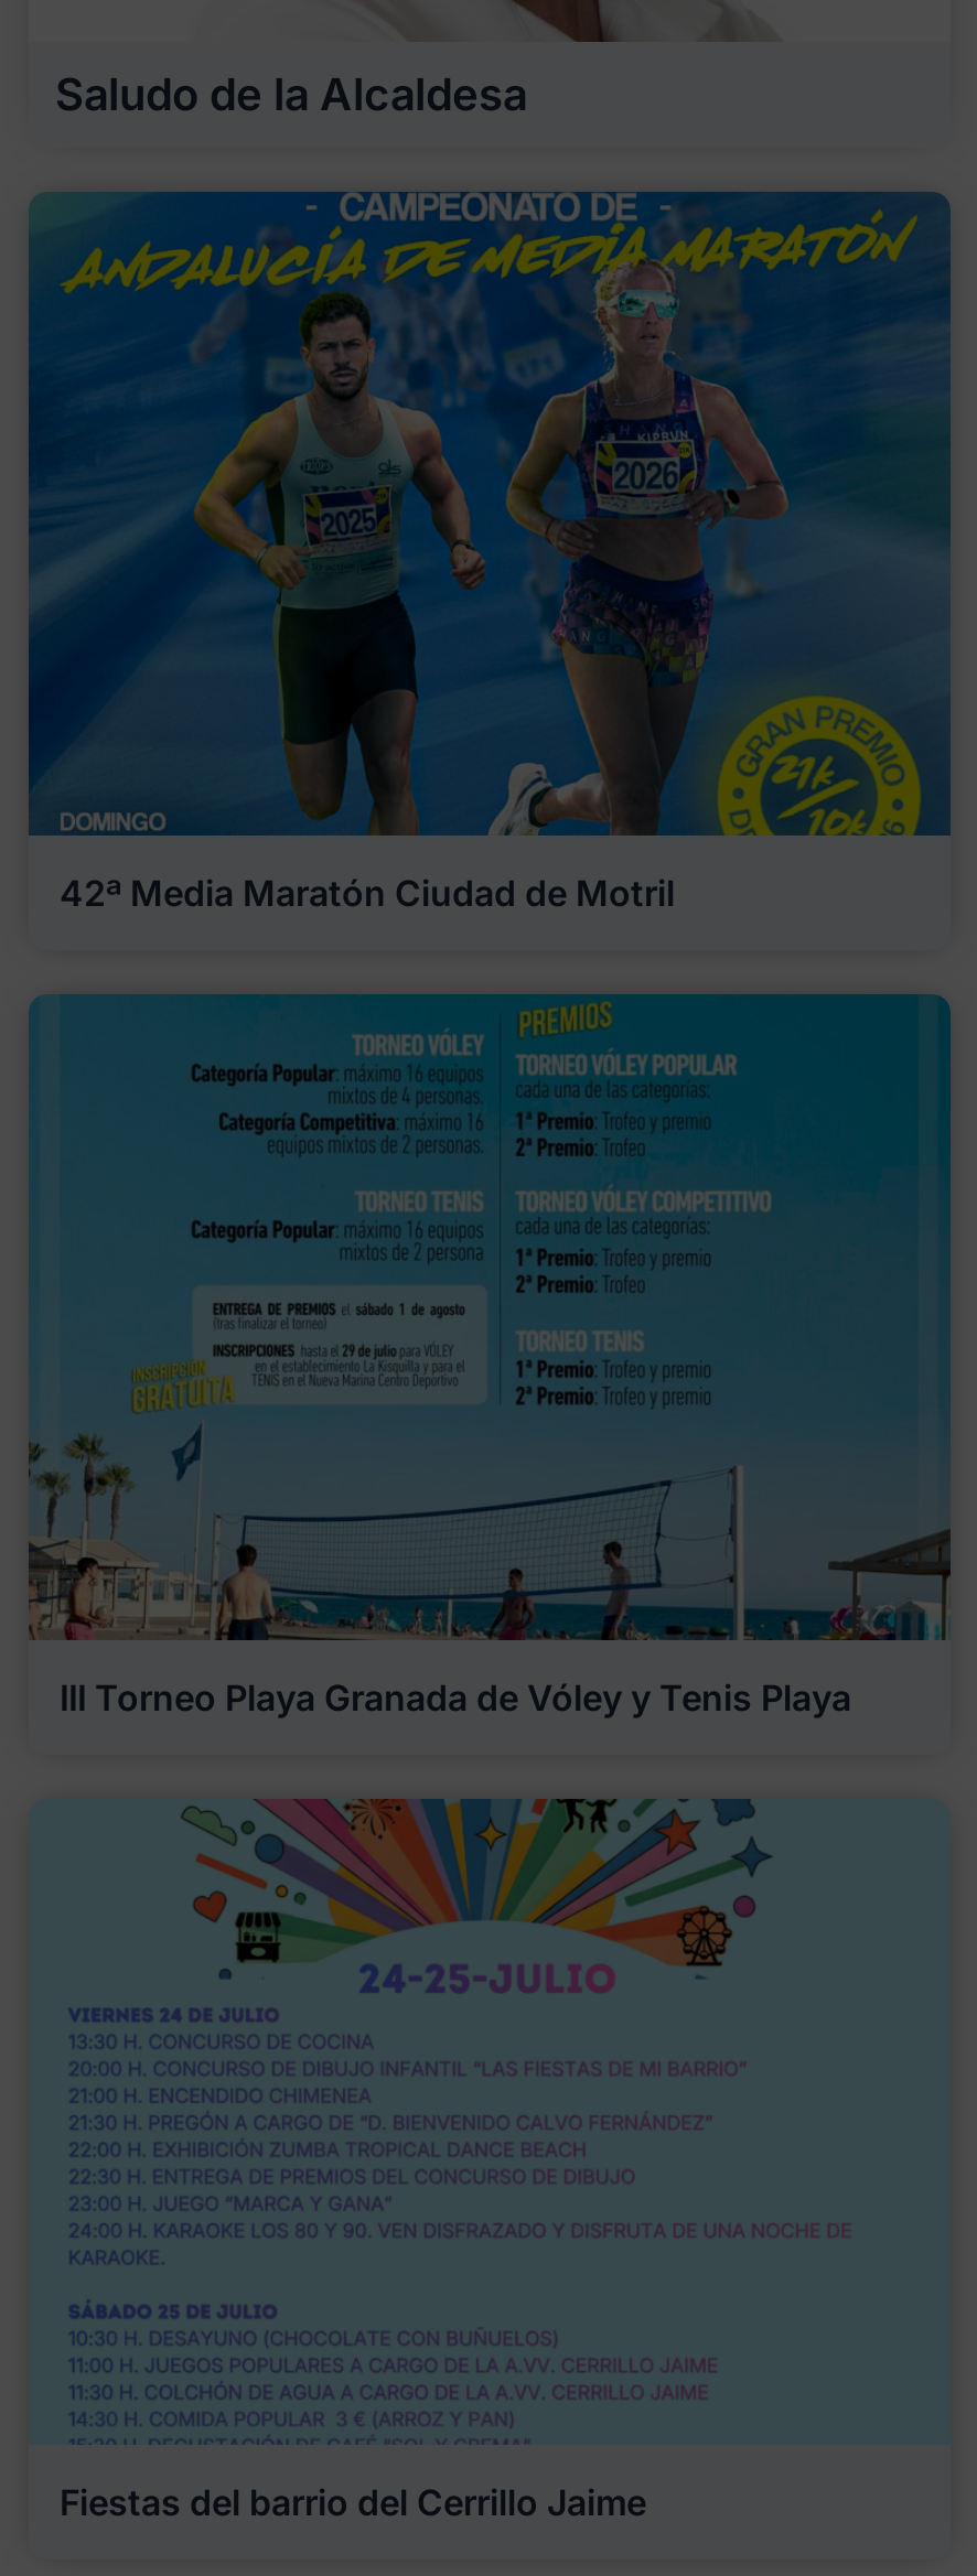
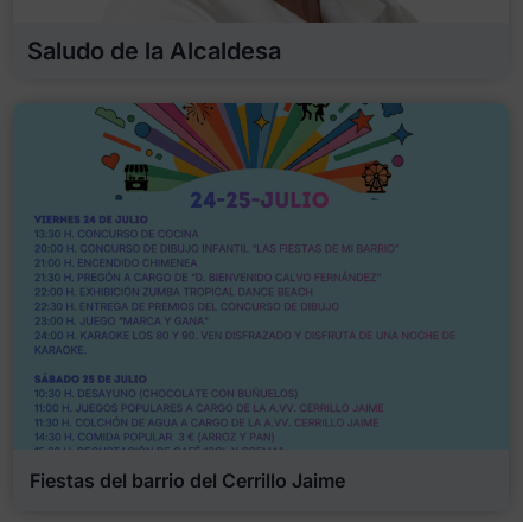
[26,190,953,916] [image] | 42ª Media Maratón Ciudad de Motril -> none
[26,992,953,1719] [image] | III Torneo Playa Granada de Vóley y Tenis Playa -> none

